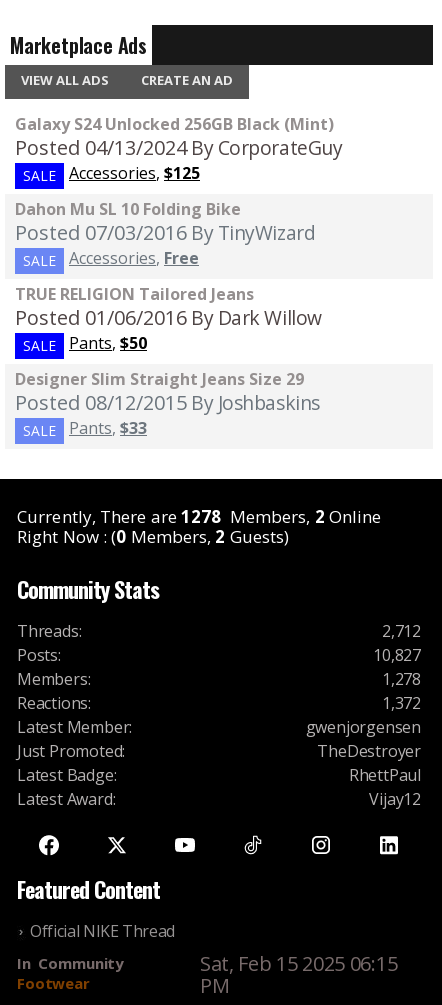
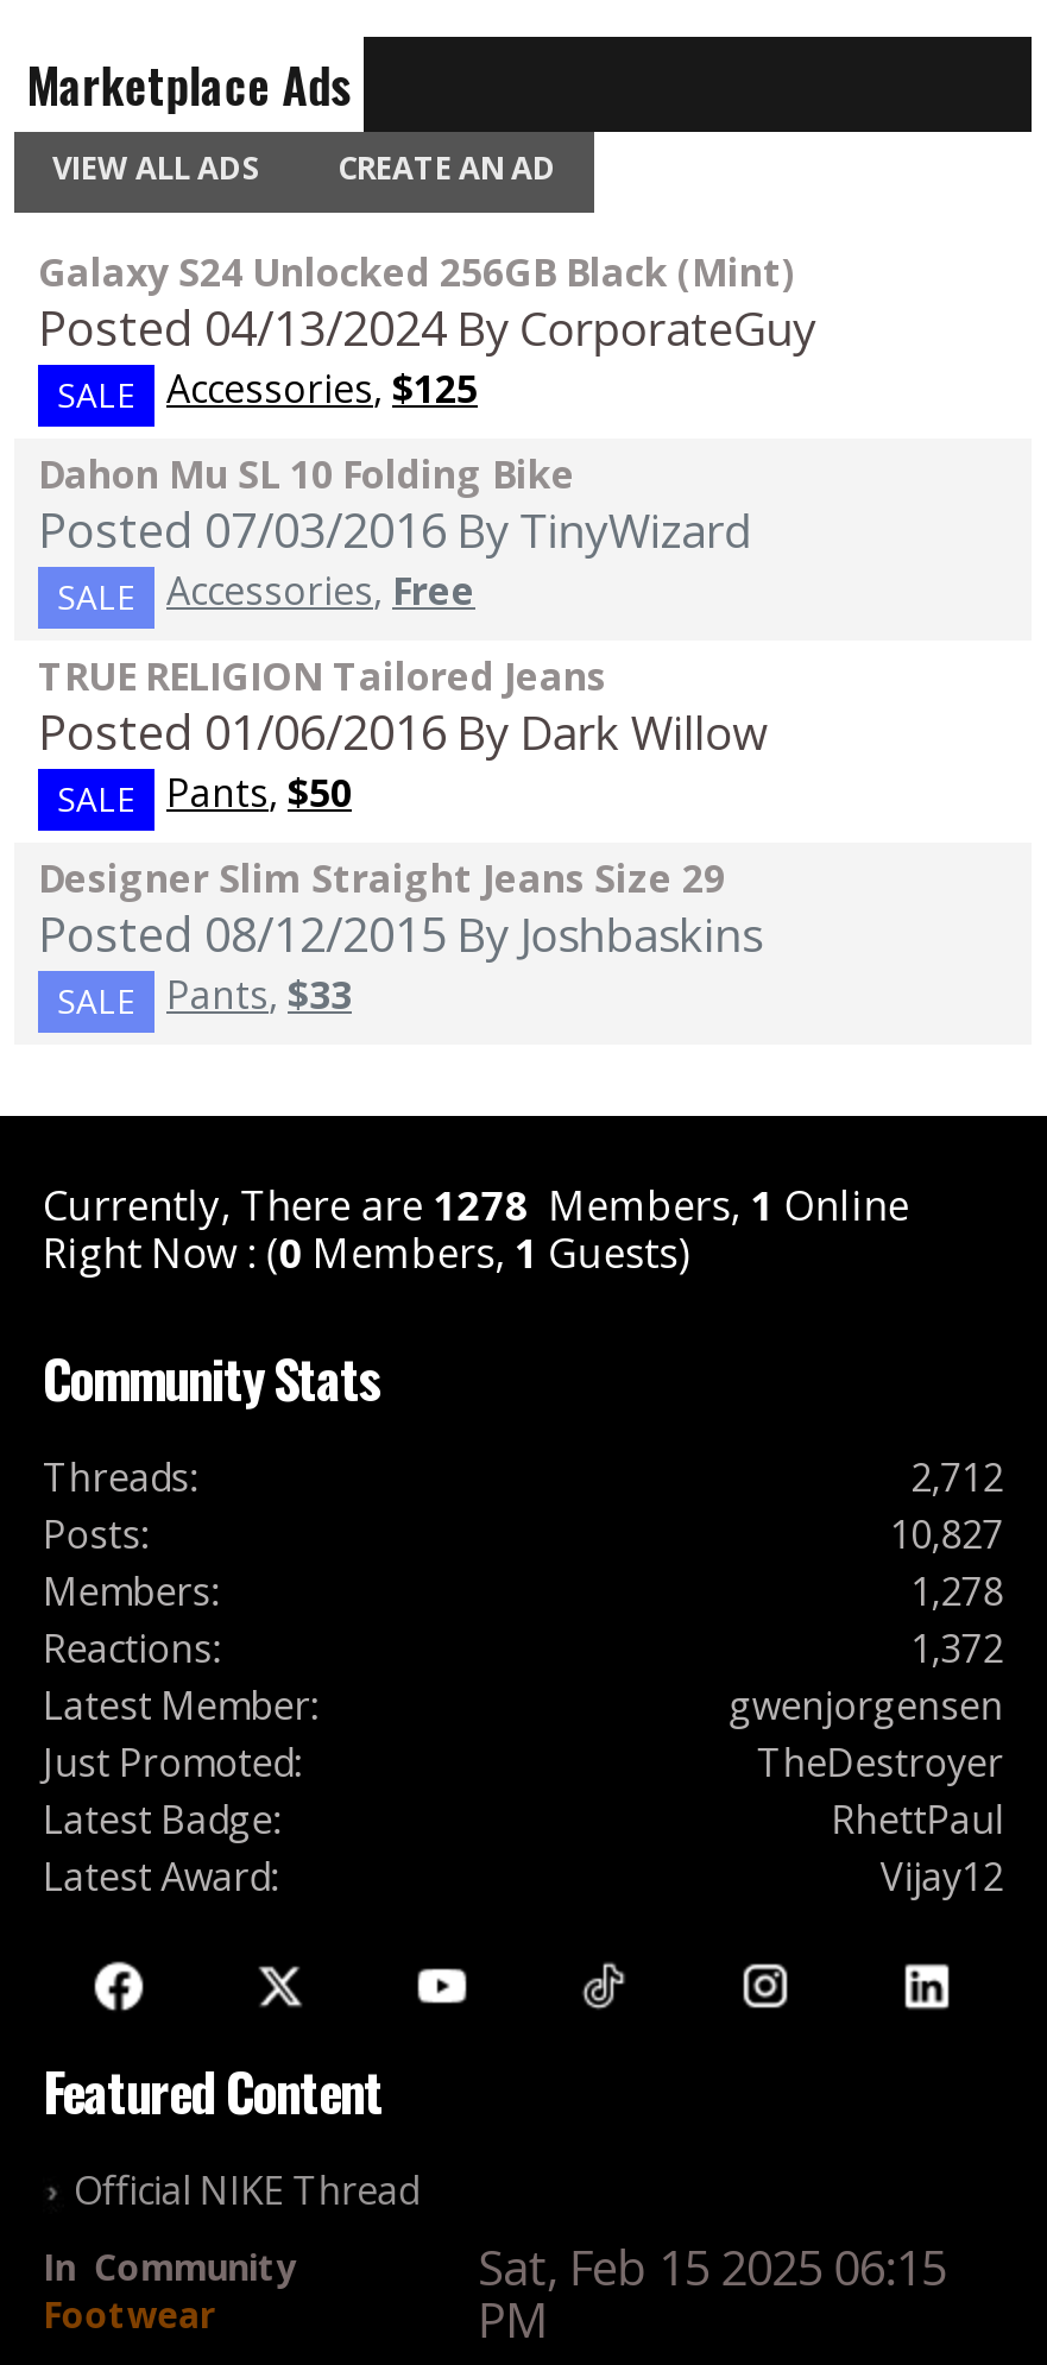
[17,505,381,528] Currently, There are 1278 Members, 2 Online -> [43,1178,909,1233] Currently, There are 1278 Members, 1 Online
[17,525,289,548] Right Now : (0 Members, 2 Guests) -> [43,1226,690,1280] Right Now : (0 Members, 1 Guests)

